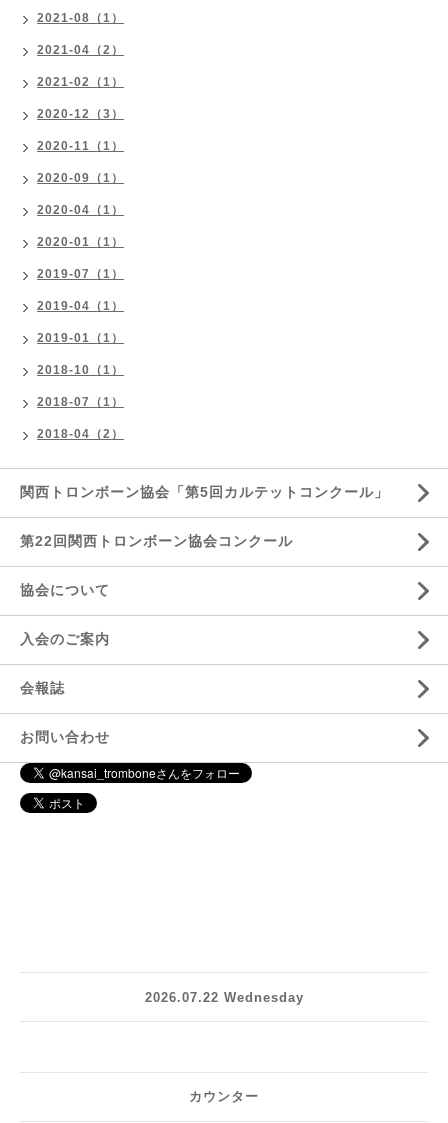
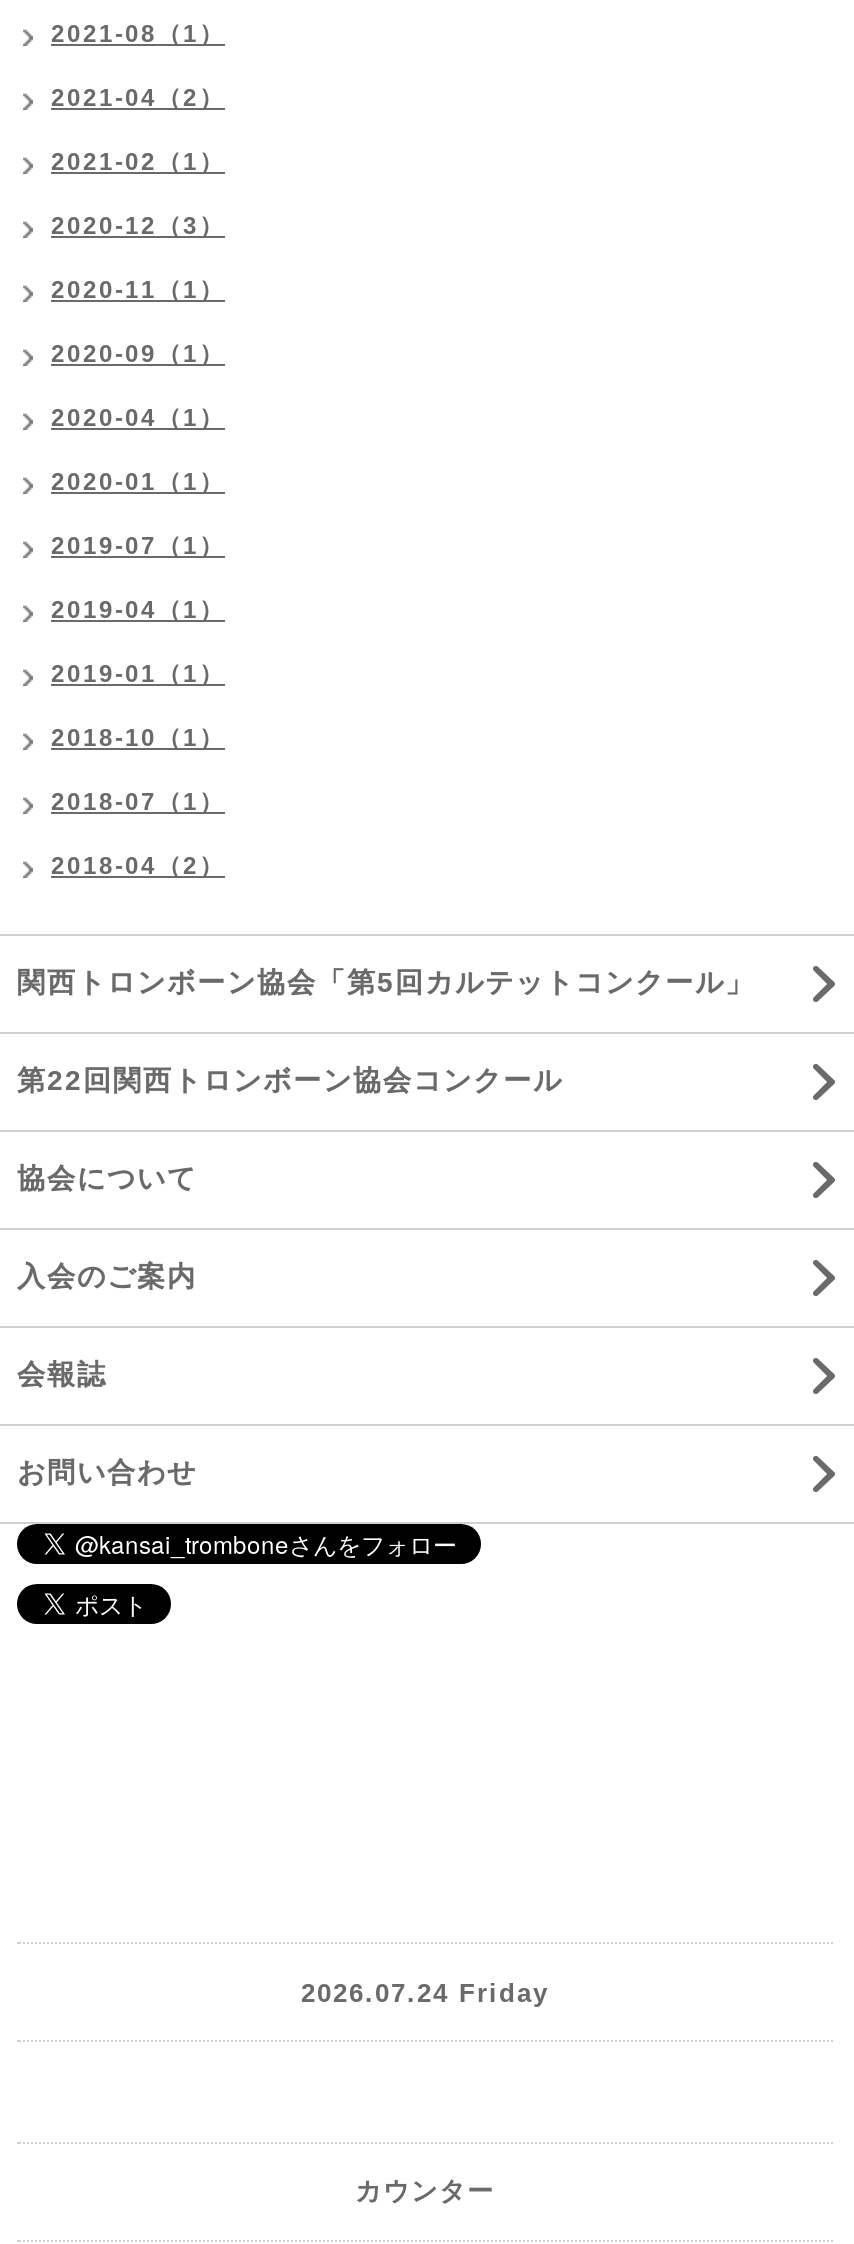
[144,989,303,1004] 2026.07.22 Wednesday -> [301,1977,549,2007] 2026.07.24 Friday

